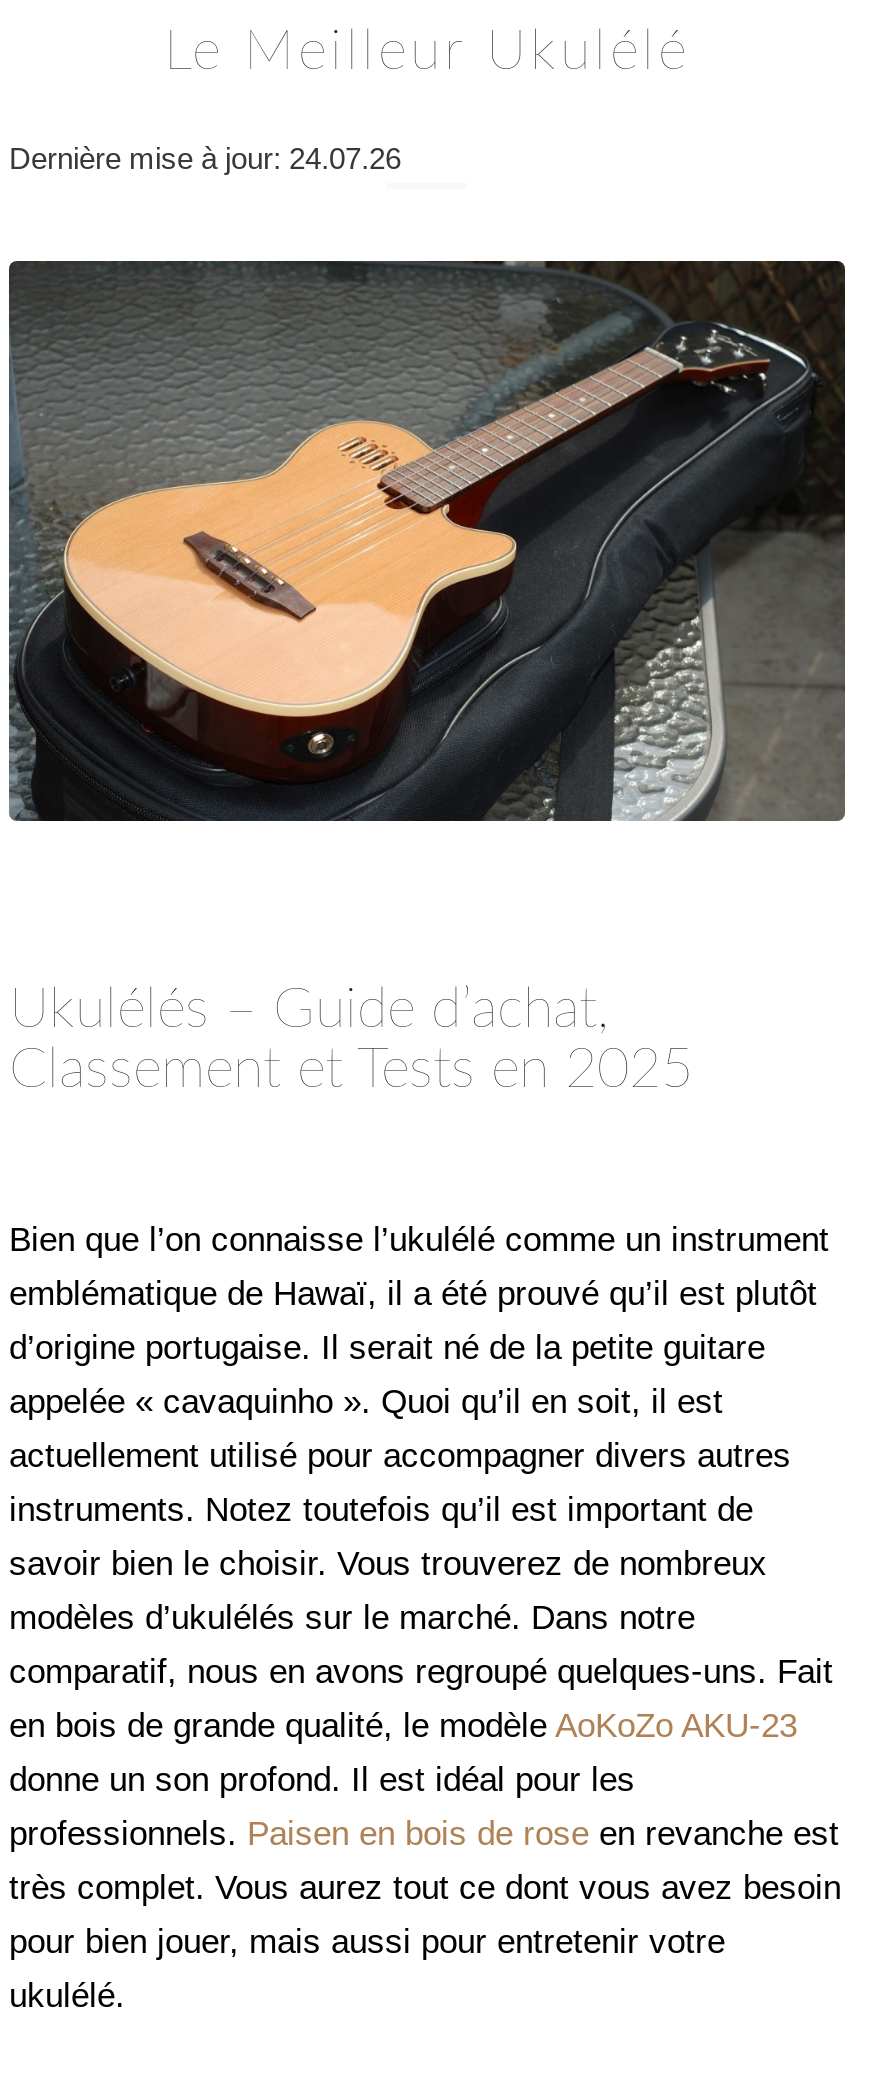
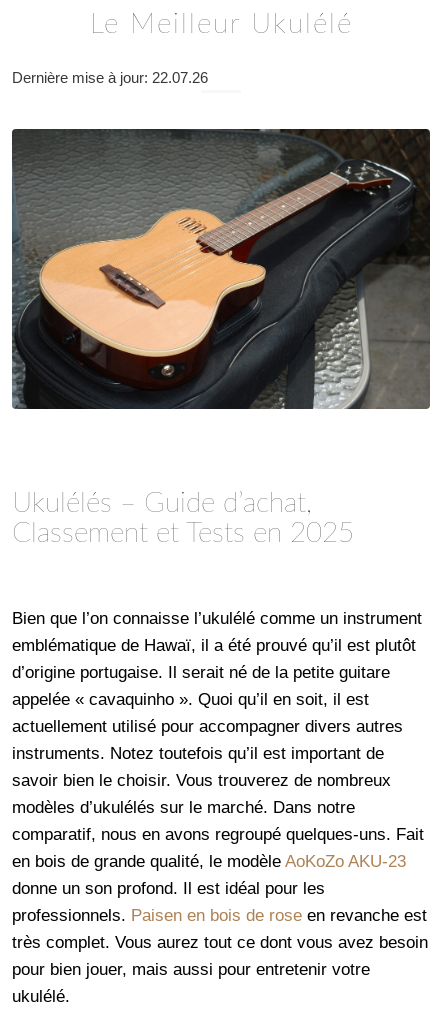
[9,141,401,175] Dernière mise à jour: 24.07.26 -> [12,69,208,86] Dernière mise à jour: 22.07.26

